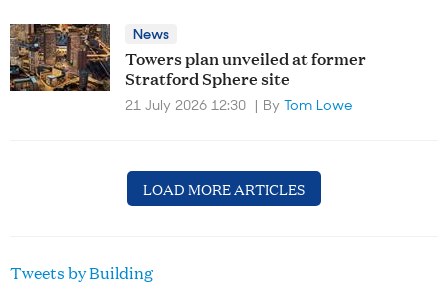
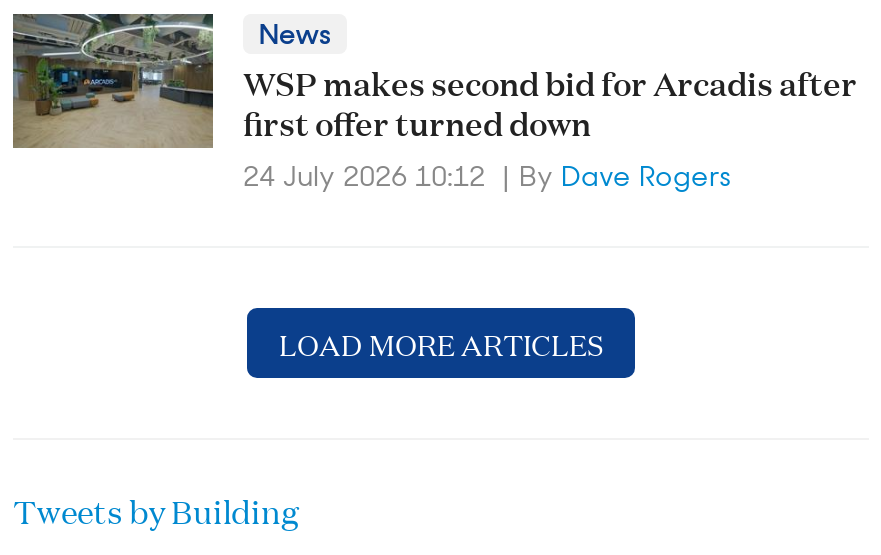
[9,23,366,114] [image] | Towers plan unveiled at former | Stratford Sphere site | 21 July 2026 12:30 | By Tom Lowe -> [11,12,857,194] [image] | WSP makes second bid for Arcadis after | first offer turned down | 24 July 2026 10:12 | By Dave Rogers

